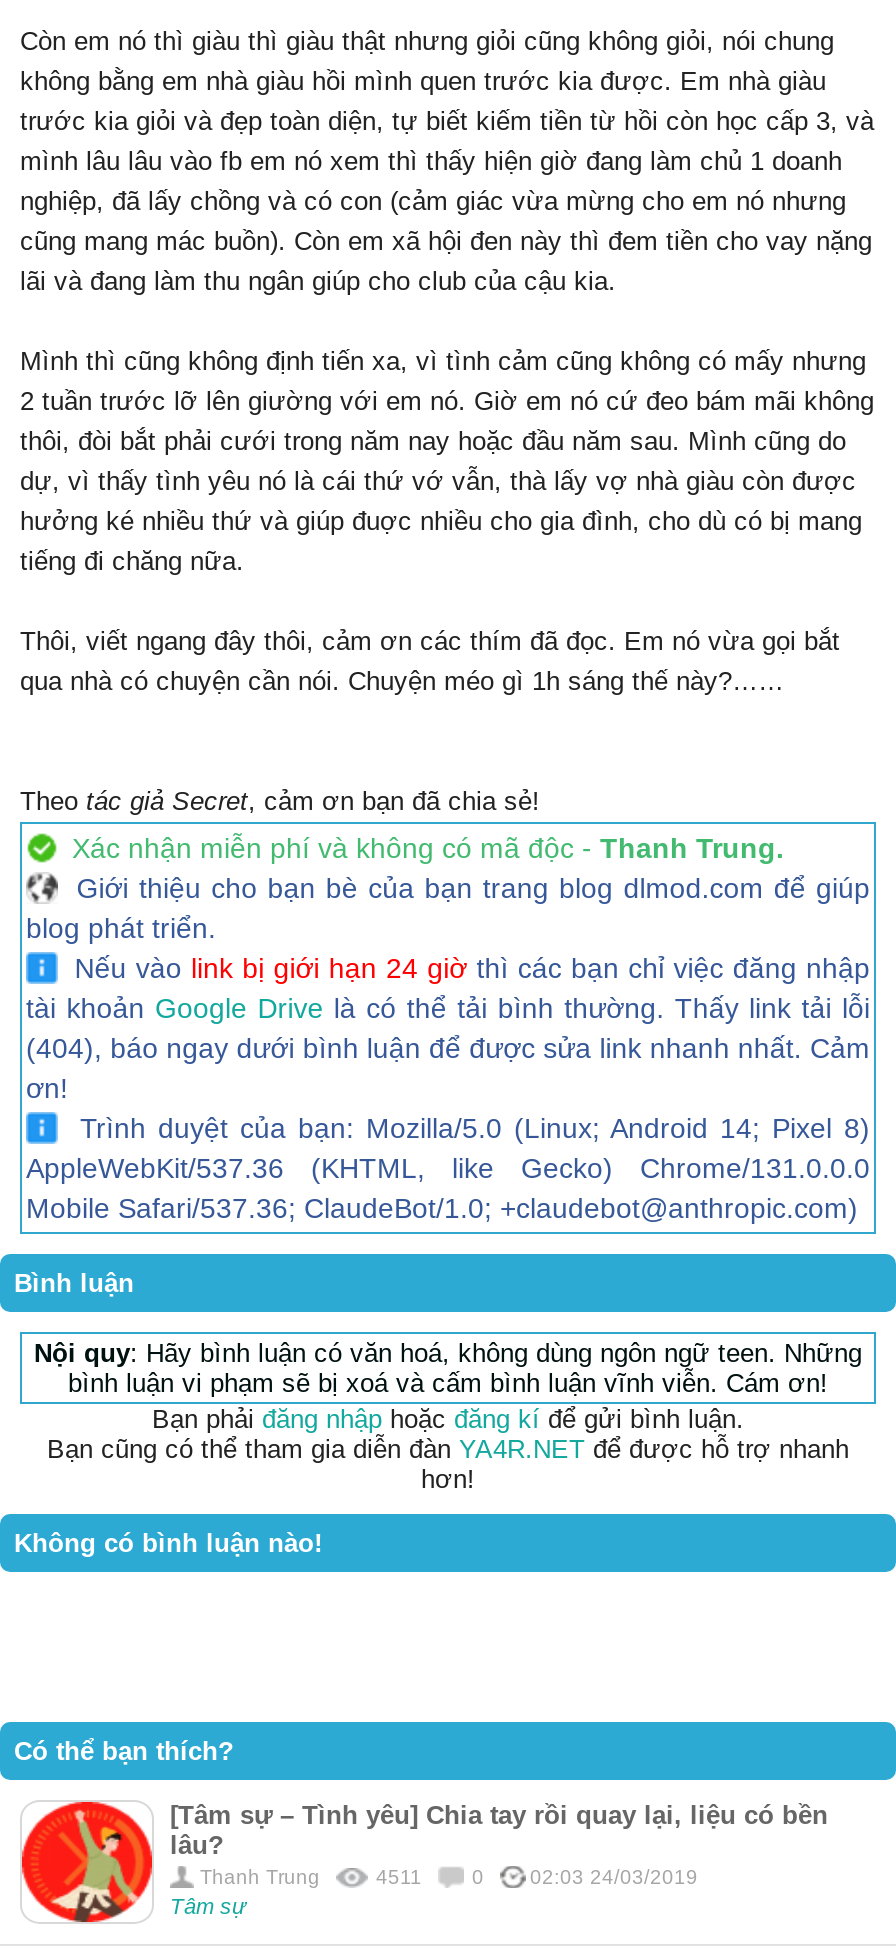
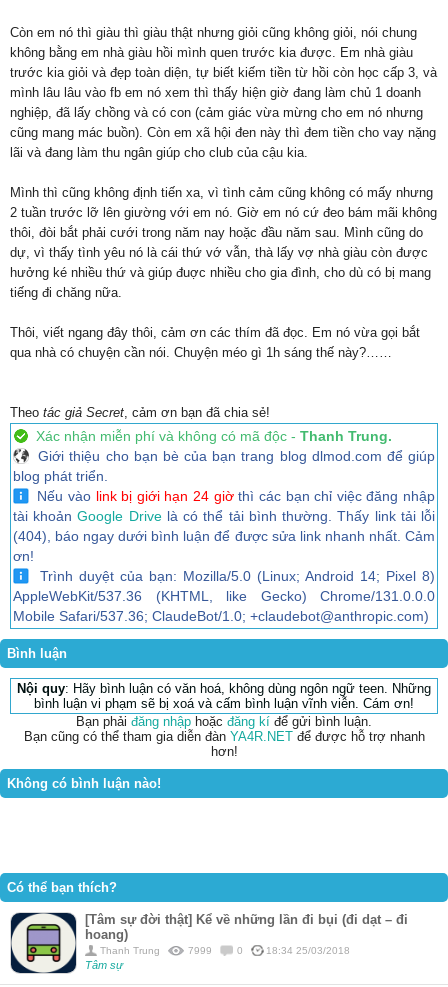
[20,1800,828,1924] [image] | [Tâm sự – Tình yêu] Chia tay rồi quay lại, liệu có bền | lâu? -> [10,912,408,974] [image] | [Tâm sự đời thật] Kể về những lần đi bụi (đi dạt – đi | hoang)
[376,1867,422,1889] 4511 -> [188,945,212,956] 7999
[530,1867,698,1889] 02:03 24/03/2019 -> [266,945,350,956] 18:34 25/03/2018

